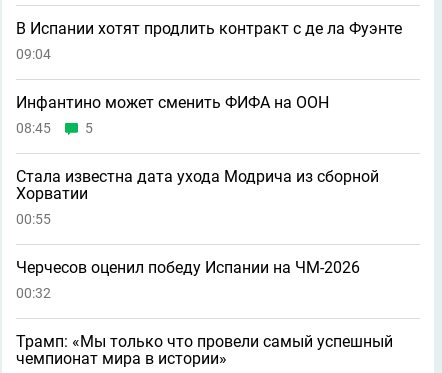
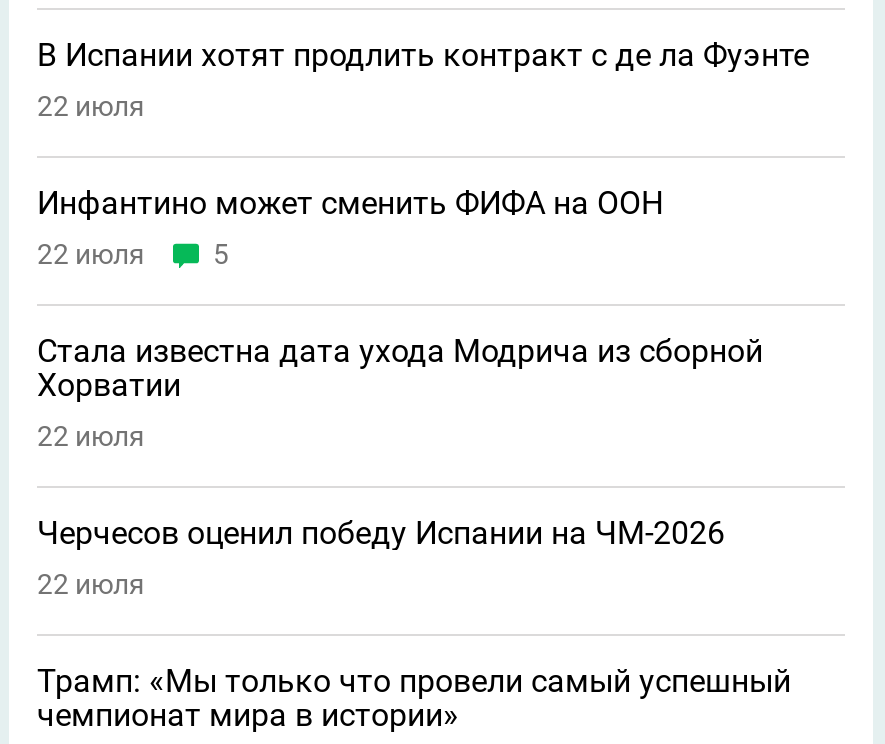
[16,46,51,62] 09:04 -> [37,90,145,122] 22 июля
[16,120,51,136] 08:45 -> [37,238,145,270] 22 июля
[16,211,51,227] 00:55 -> [37,420,145,452] 22 июля
[16,285,51,301] 00:32 -> [37,568,145,600] 22 июля

